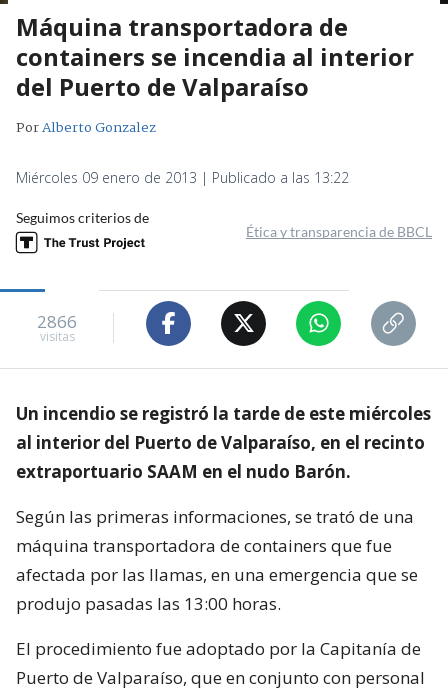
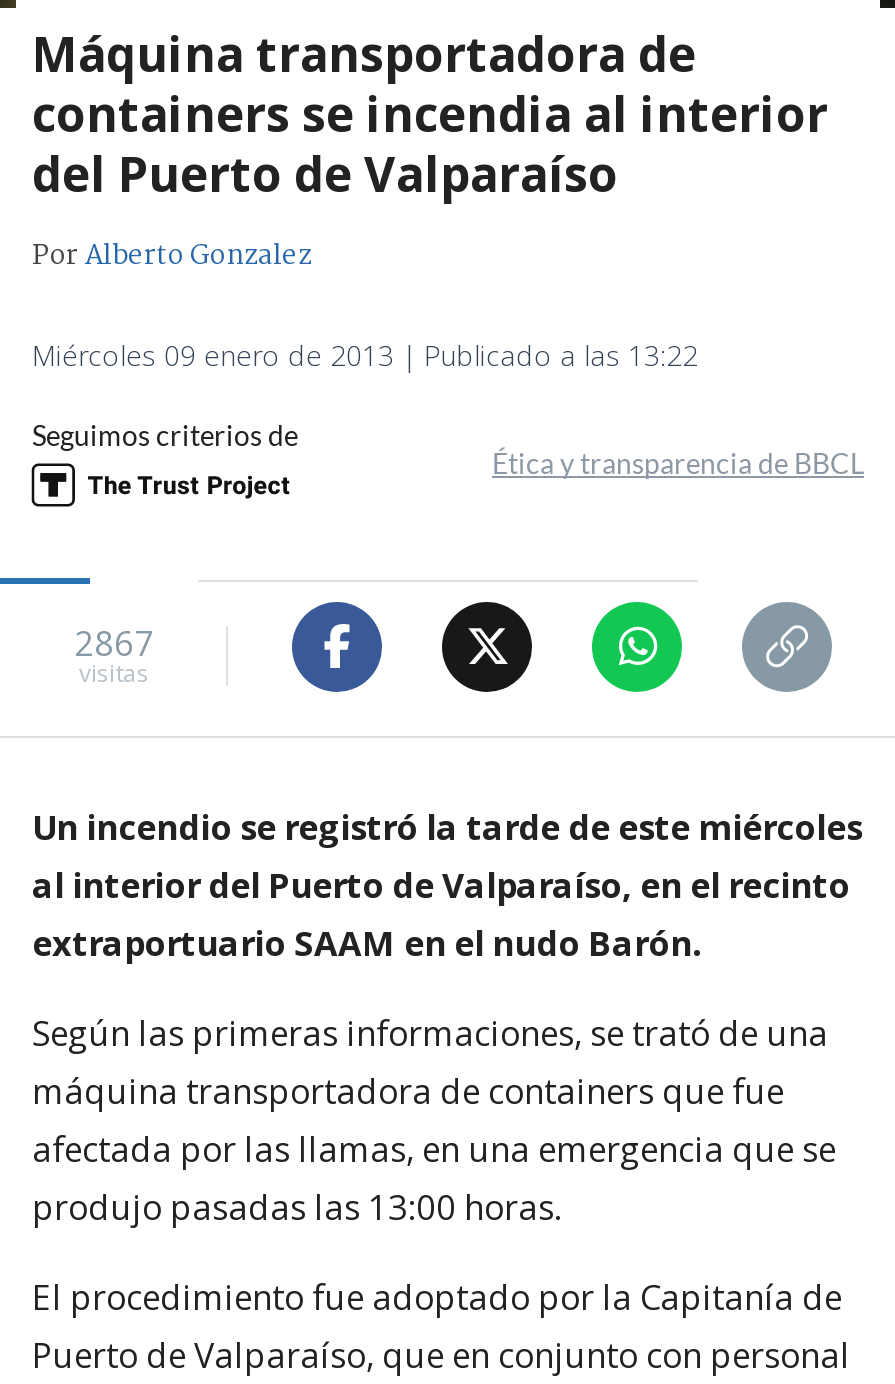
[37,310,77,333] 2866 -> [74,621,154,667] 2867

